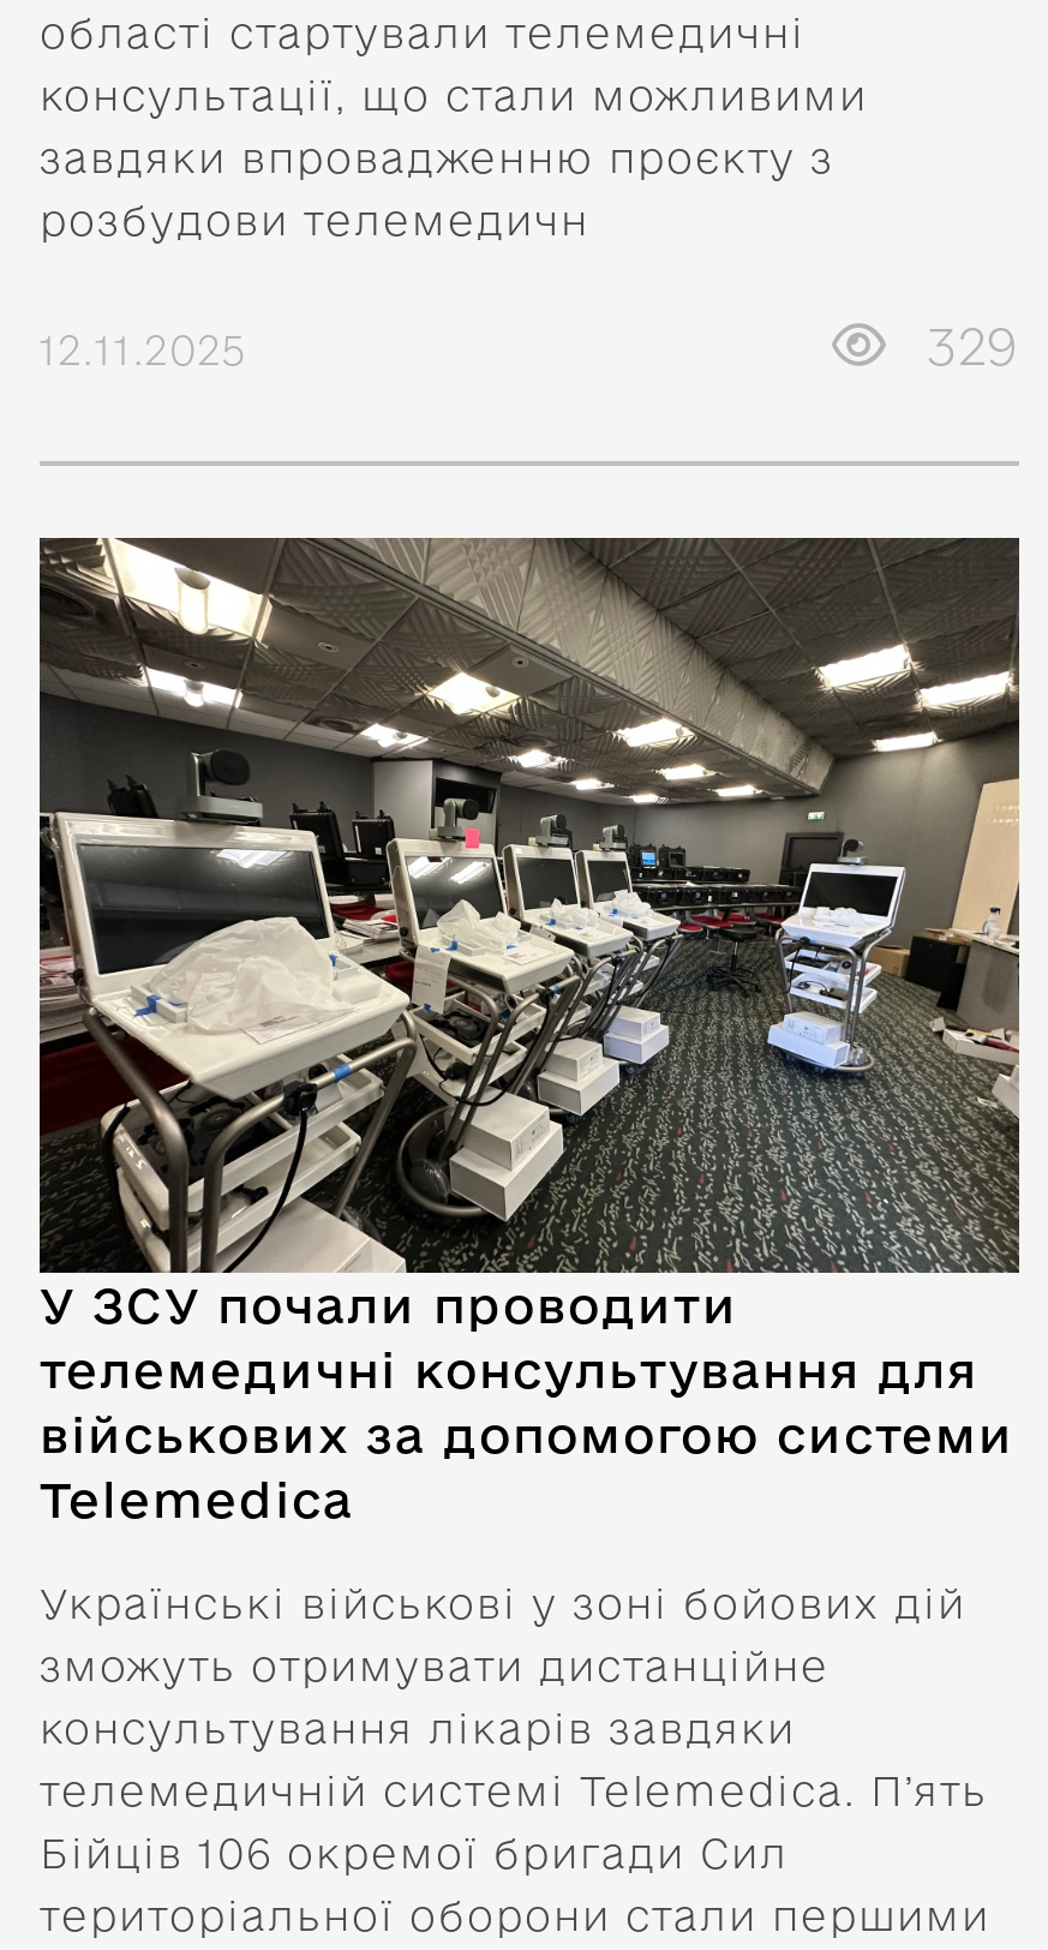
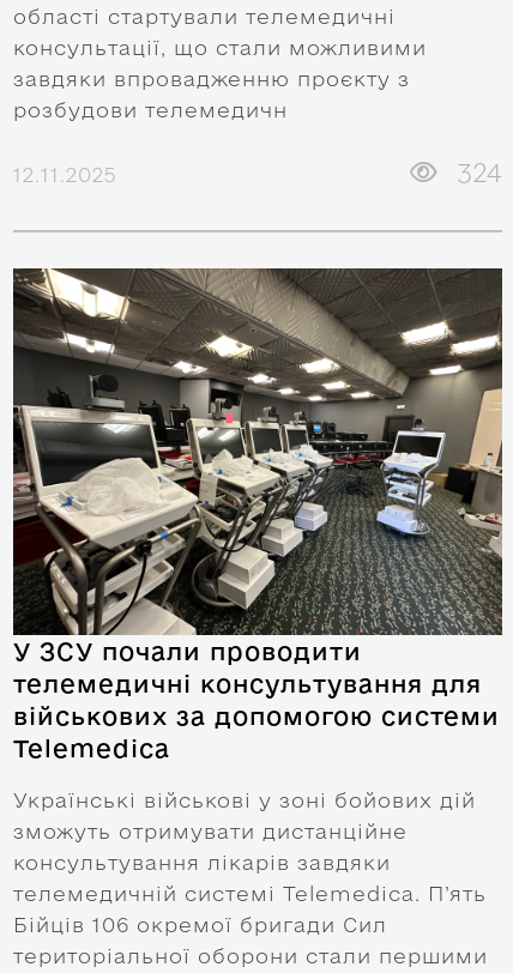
[928,316,1019,374] 329 -> [458,158,502,187] 324

